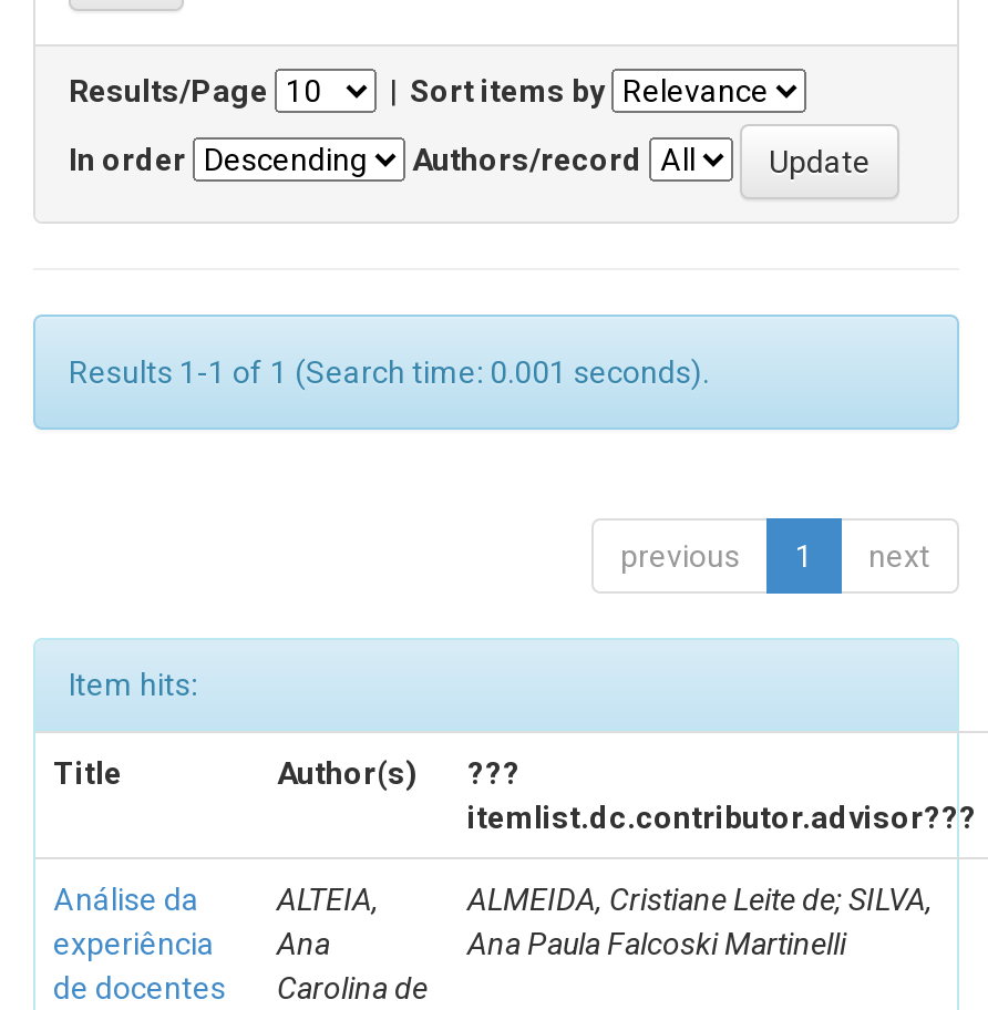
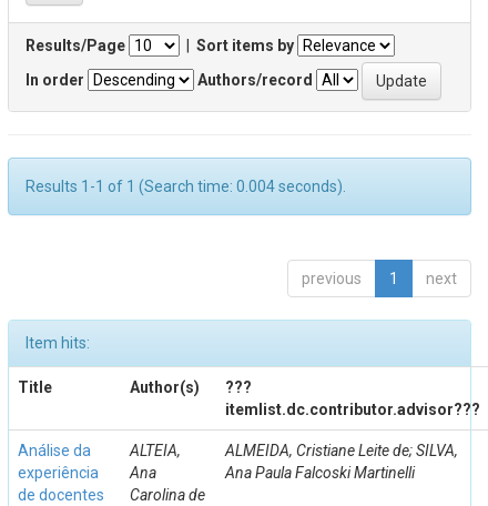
[69,354,709,390] Results 1-1 of 1 (Search time: 0.001 seconds). -> [26,178,346,195] Results 1-1 of 1 (Search time: 0.004 seconds).

